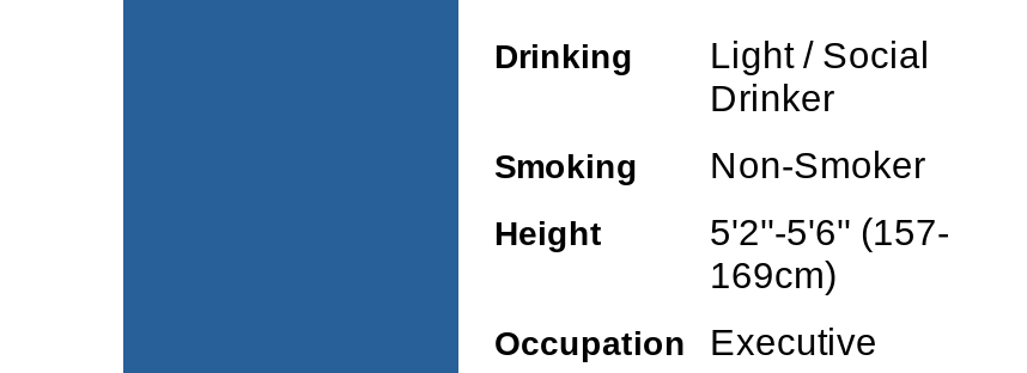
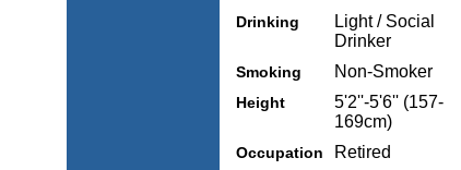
[710,322,877,362] Executive -> [334,143,391,161] Retired

